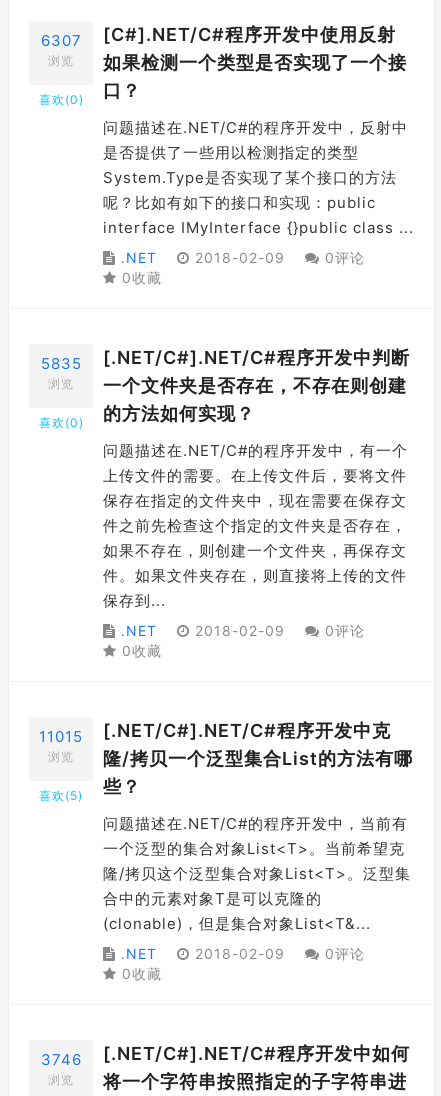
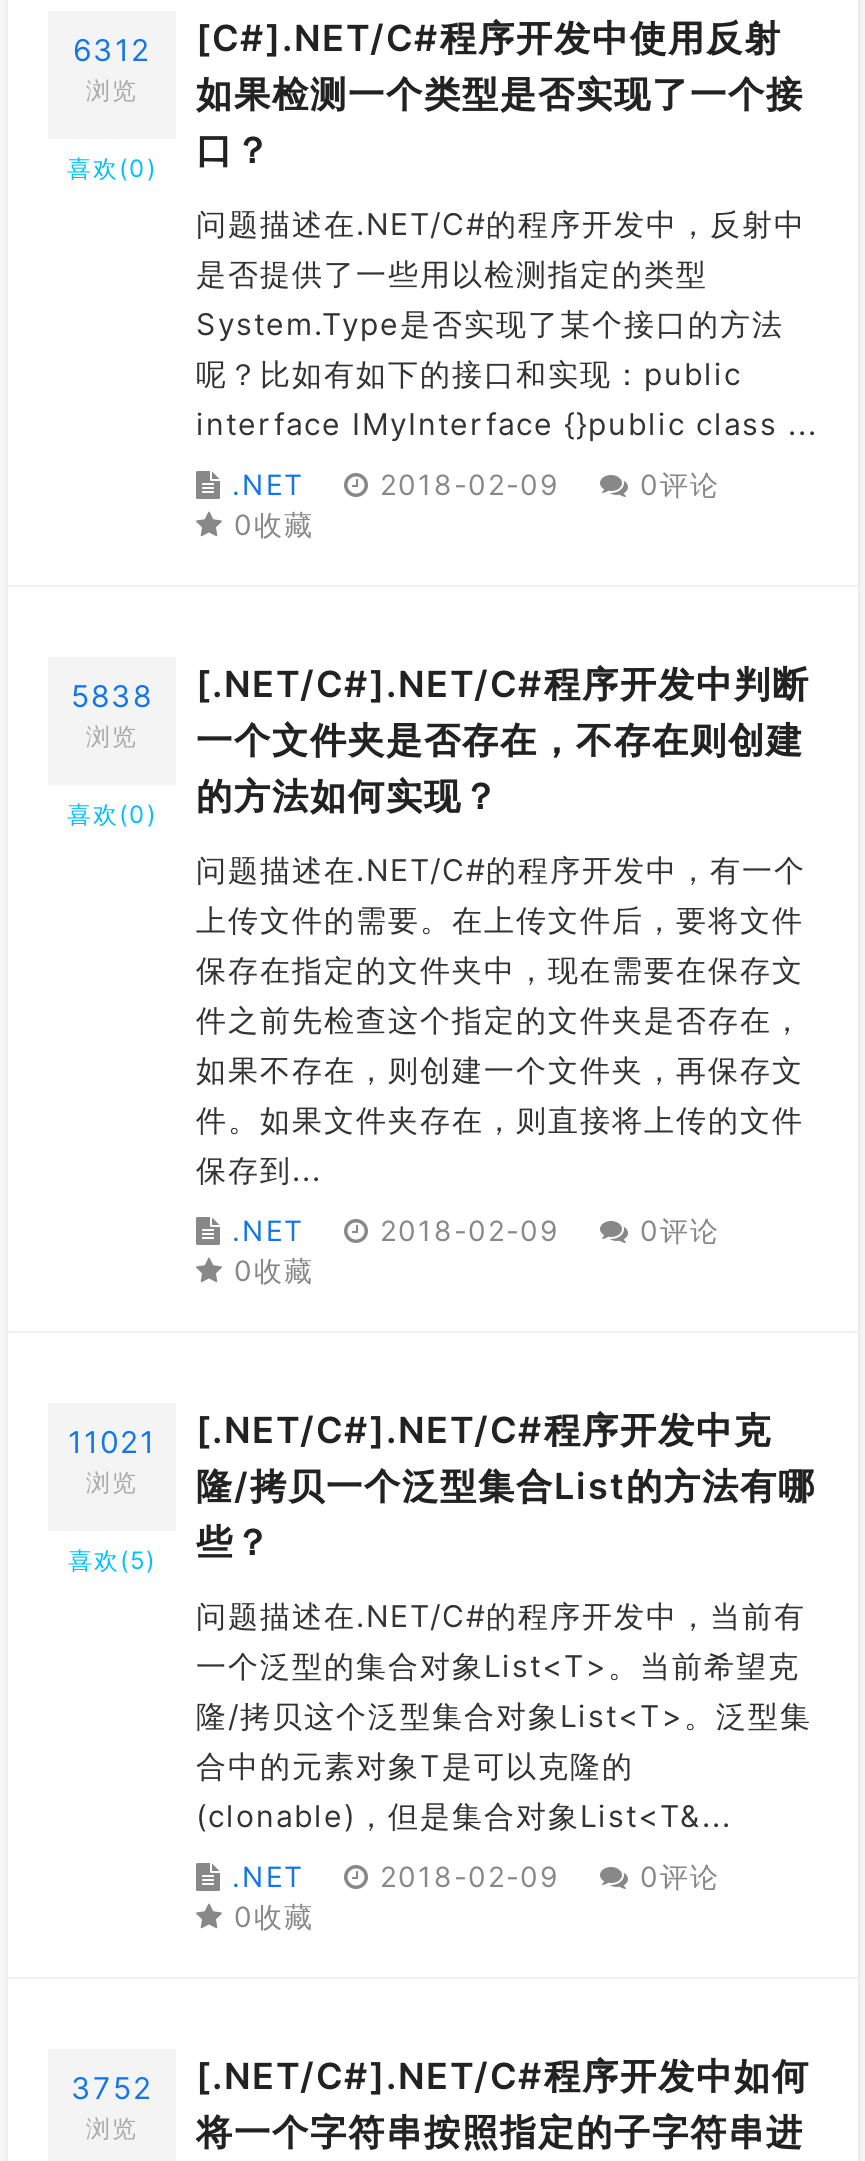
[40,24,396,50] 6307 [C#].NET/C#程序开发中使用反射 -> [73,17,782,69] 6312 [C#].NET/C#程序开发中使用反射
[40,347,410,373] 5835 [.NET/C#].NET/C#程序开发中判断 -> [71,663,810,715] 5838 [.NET/C#].NET/C#程序开发中判断
[39,720,391,746] 11015 [.NET/C#].NET/C#程序开发中克 -> [68,1409,772,1461] 11021 [.NET/C#].NET/C#程序开发中克
[40,1043,410,1069] 3746 [.NET/C#].NET/C#程序开发中如何 -> [71,2055,810,2107] 3752 [.NET/C#].NET/C#程序开发中如何

